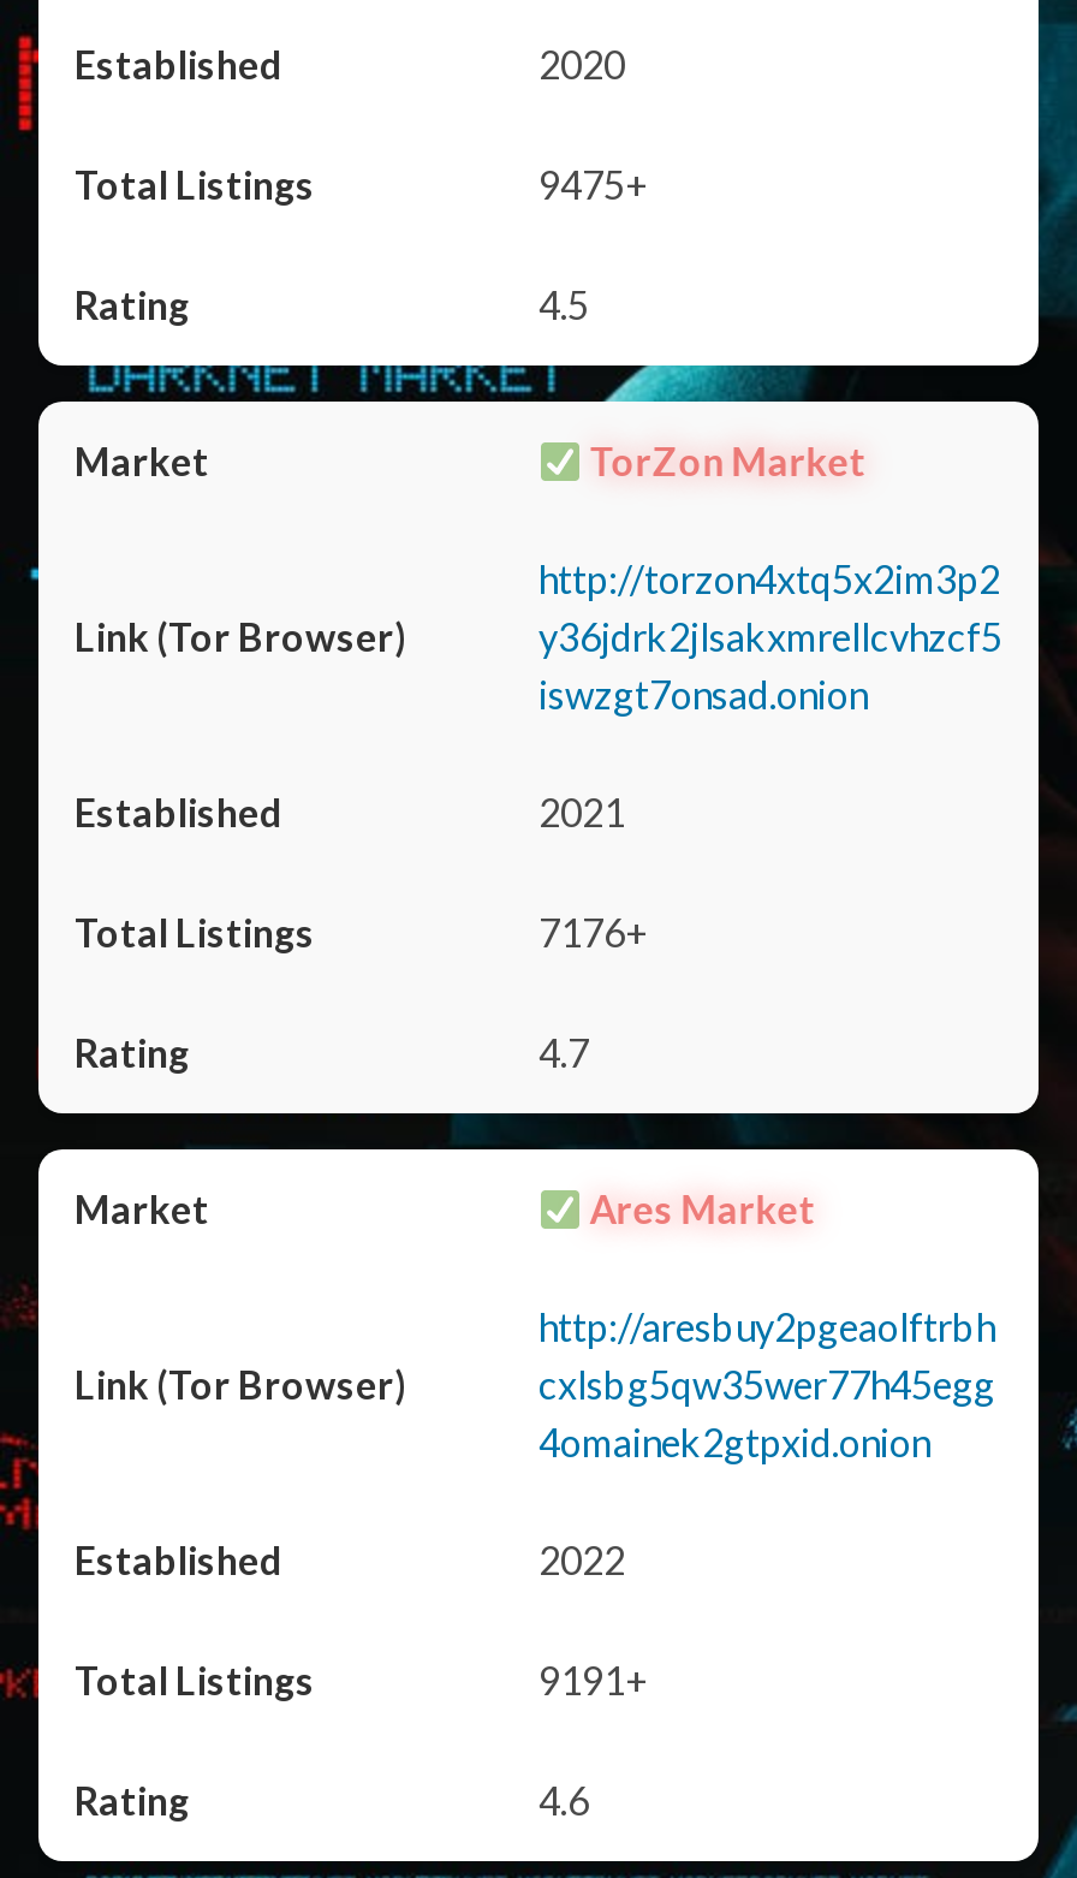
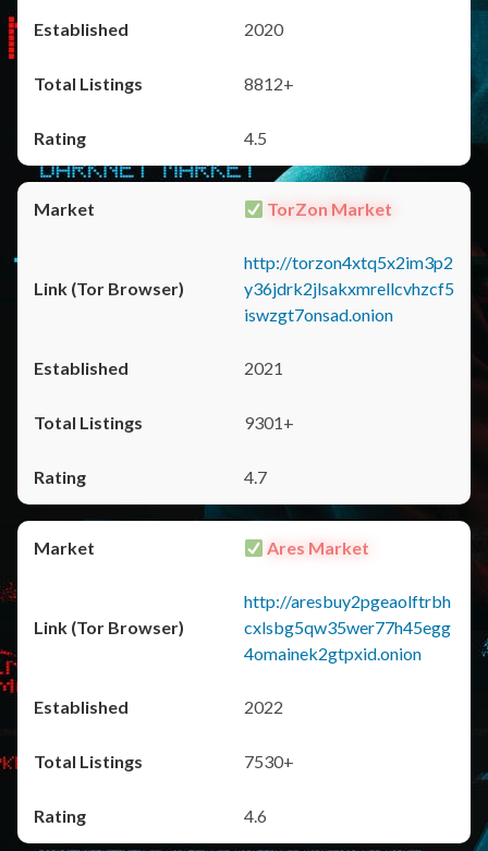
[538,161,649,207] 9475+ -> [244,73,294,94] 8812+
[538,909,649,955] 7176+ -> [244,412,294,433] 9301+
[538,1657,649,1702] 9191+ -> [244,751,294,771] 7530+

